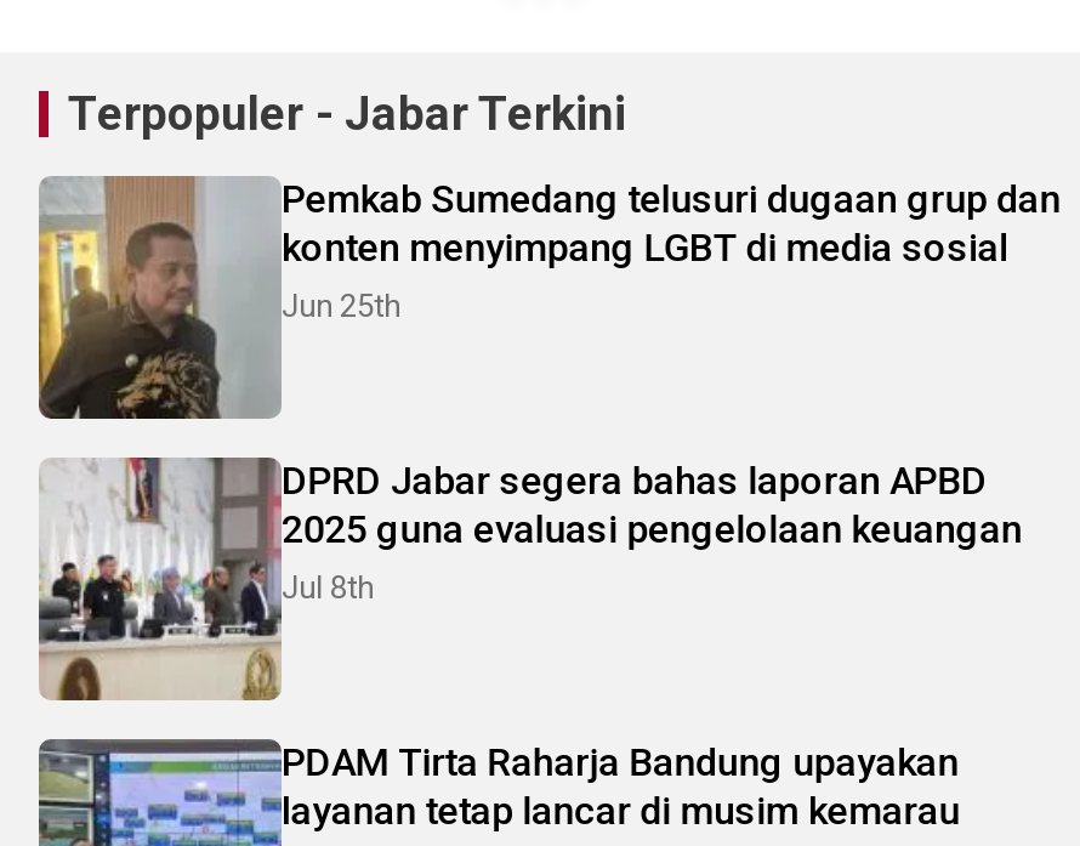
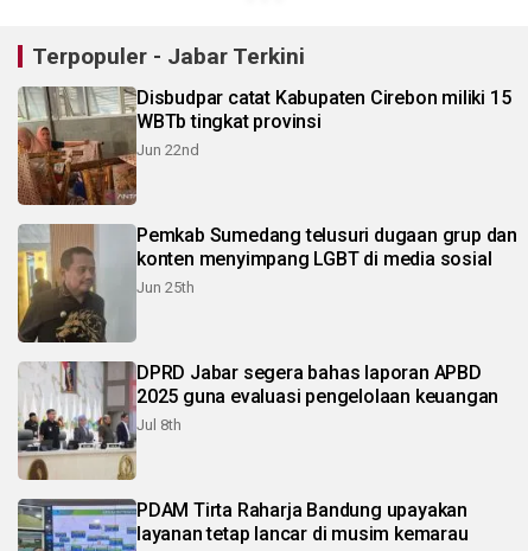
none -> [18,87,511,205] [image] | Disbudpar catat Kabupaten Cirebon miliki 15 | WBTb tingkat provinsi | Jun 22nd

